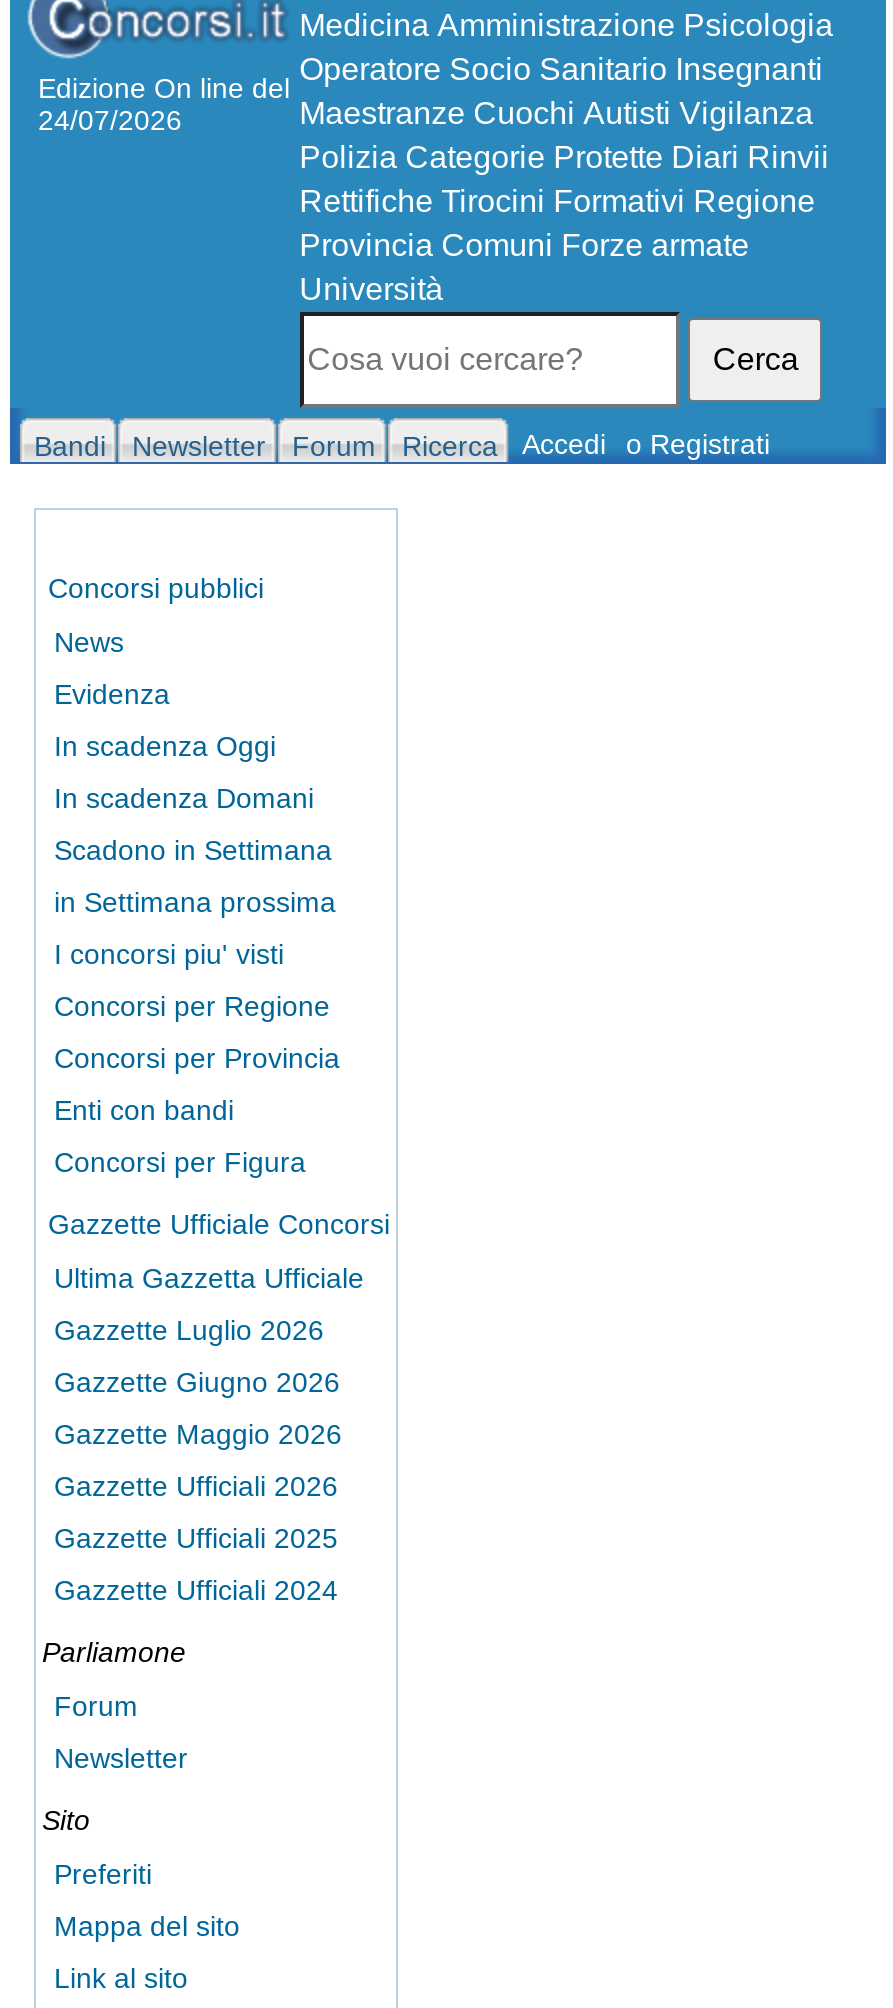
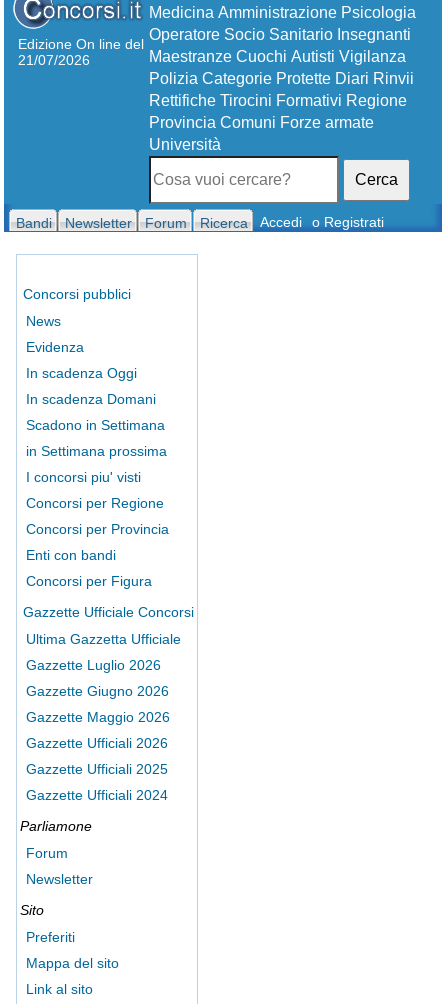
[38,104,182,136] 24/07/2026 -> [18,52,90,68] 21/07/2026

